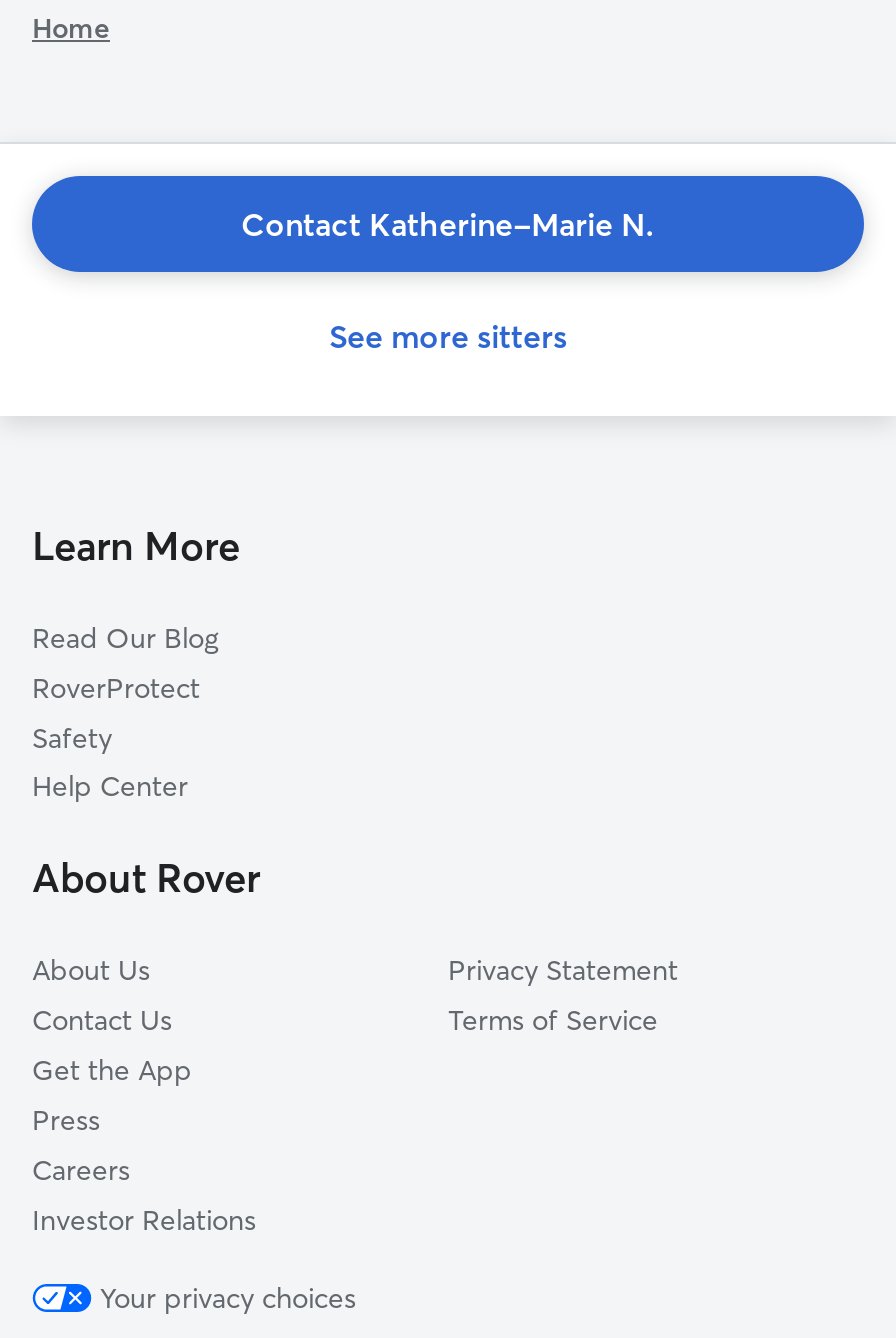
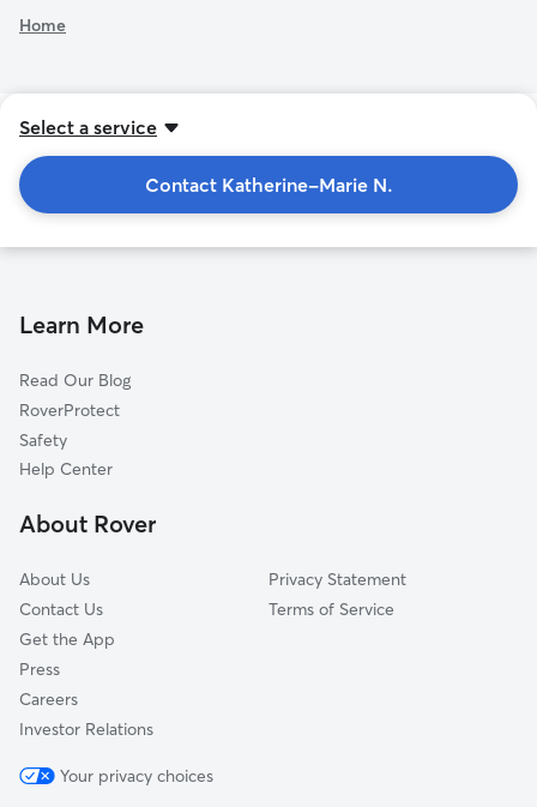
moved [241,204,655,244] -> [144,173,393,197]: Contact Katherine-Marie N.
[329,316,567,356] See more sitters -> [19,115,157,139] Select a service

